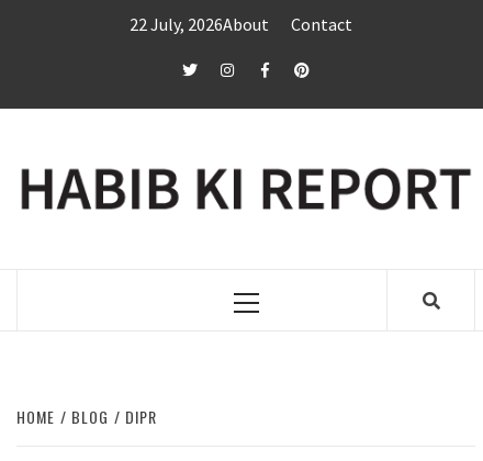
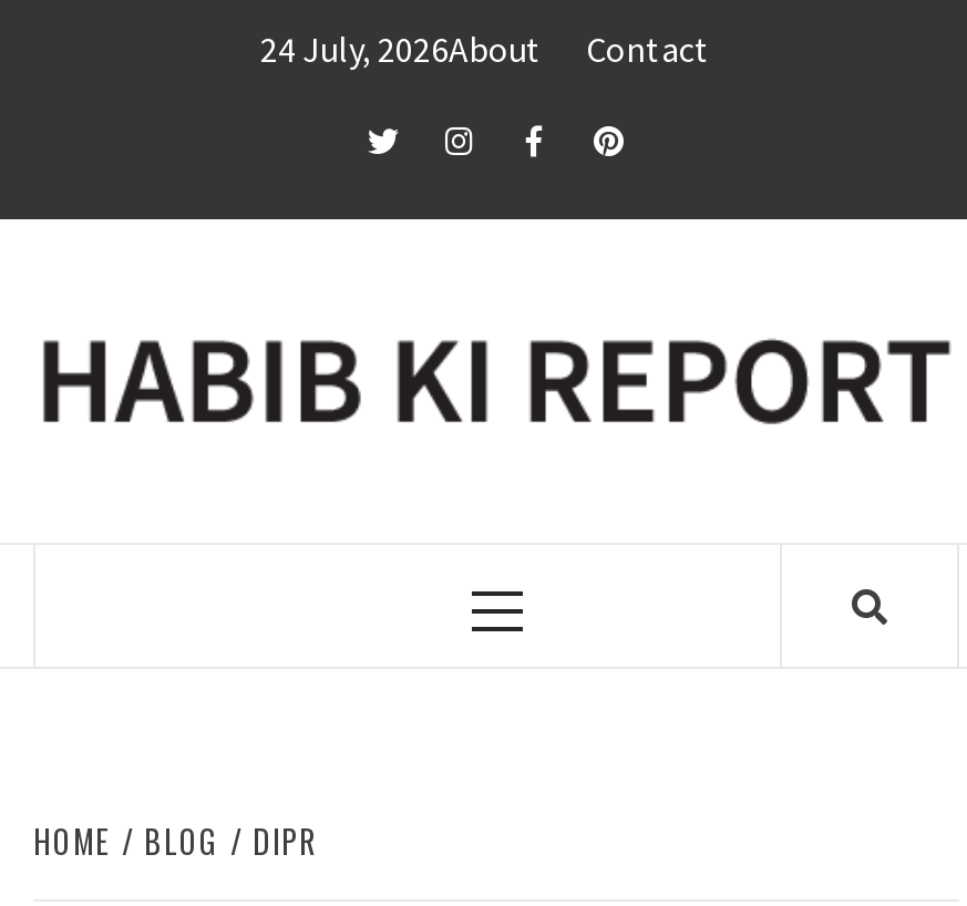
[129,13,352,35] 22 July, 2026About Contact -> [260,27,710,71] 24 July, 2026About Contact

